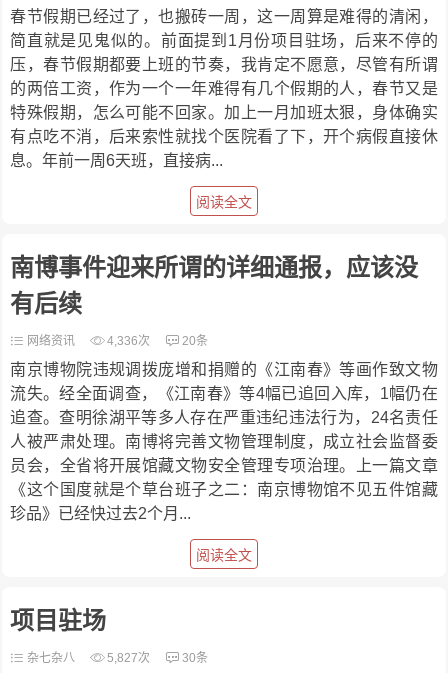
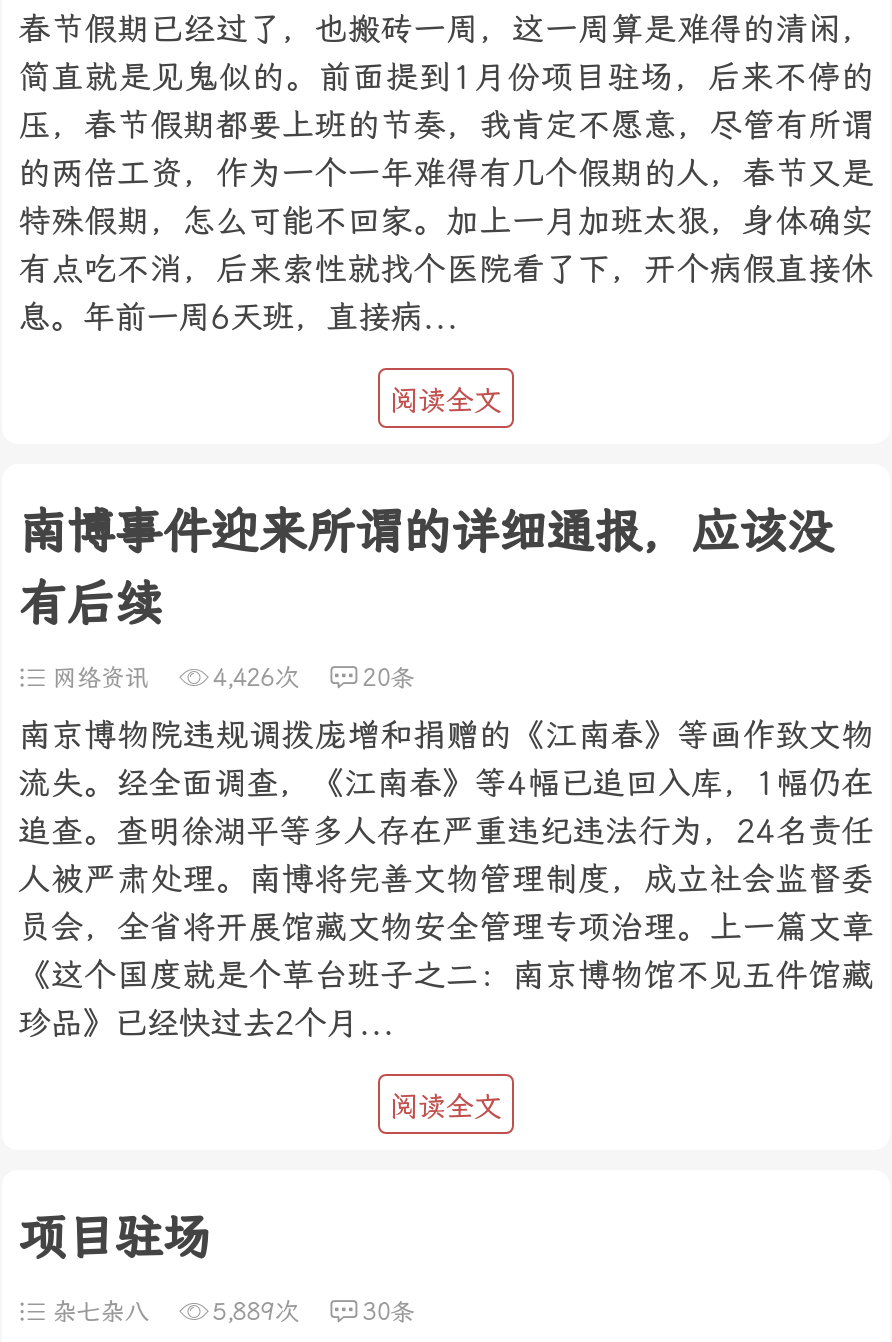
[107,334,150,348] 4,336次 -> [212,664,298,692] 4,426次
[107,651,150,665] 5,827次 -> [212,1298,298,1326] 5,889次

